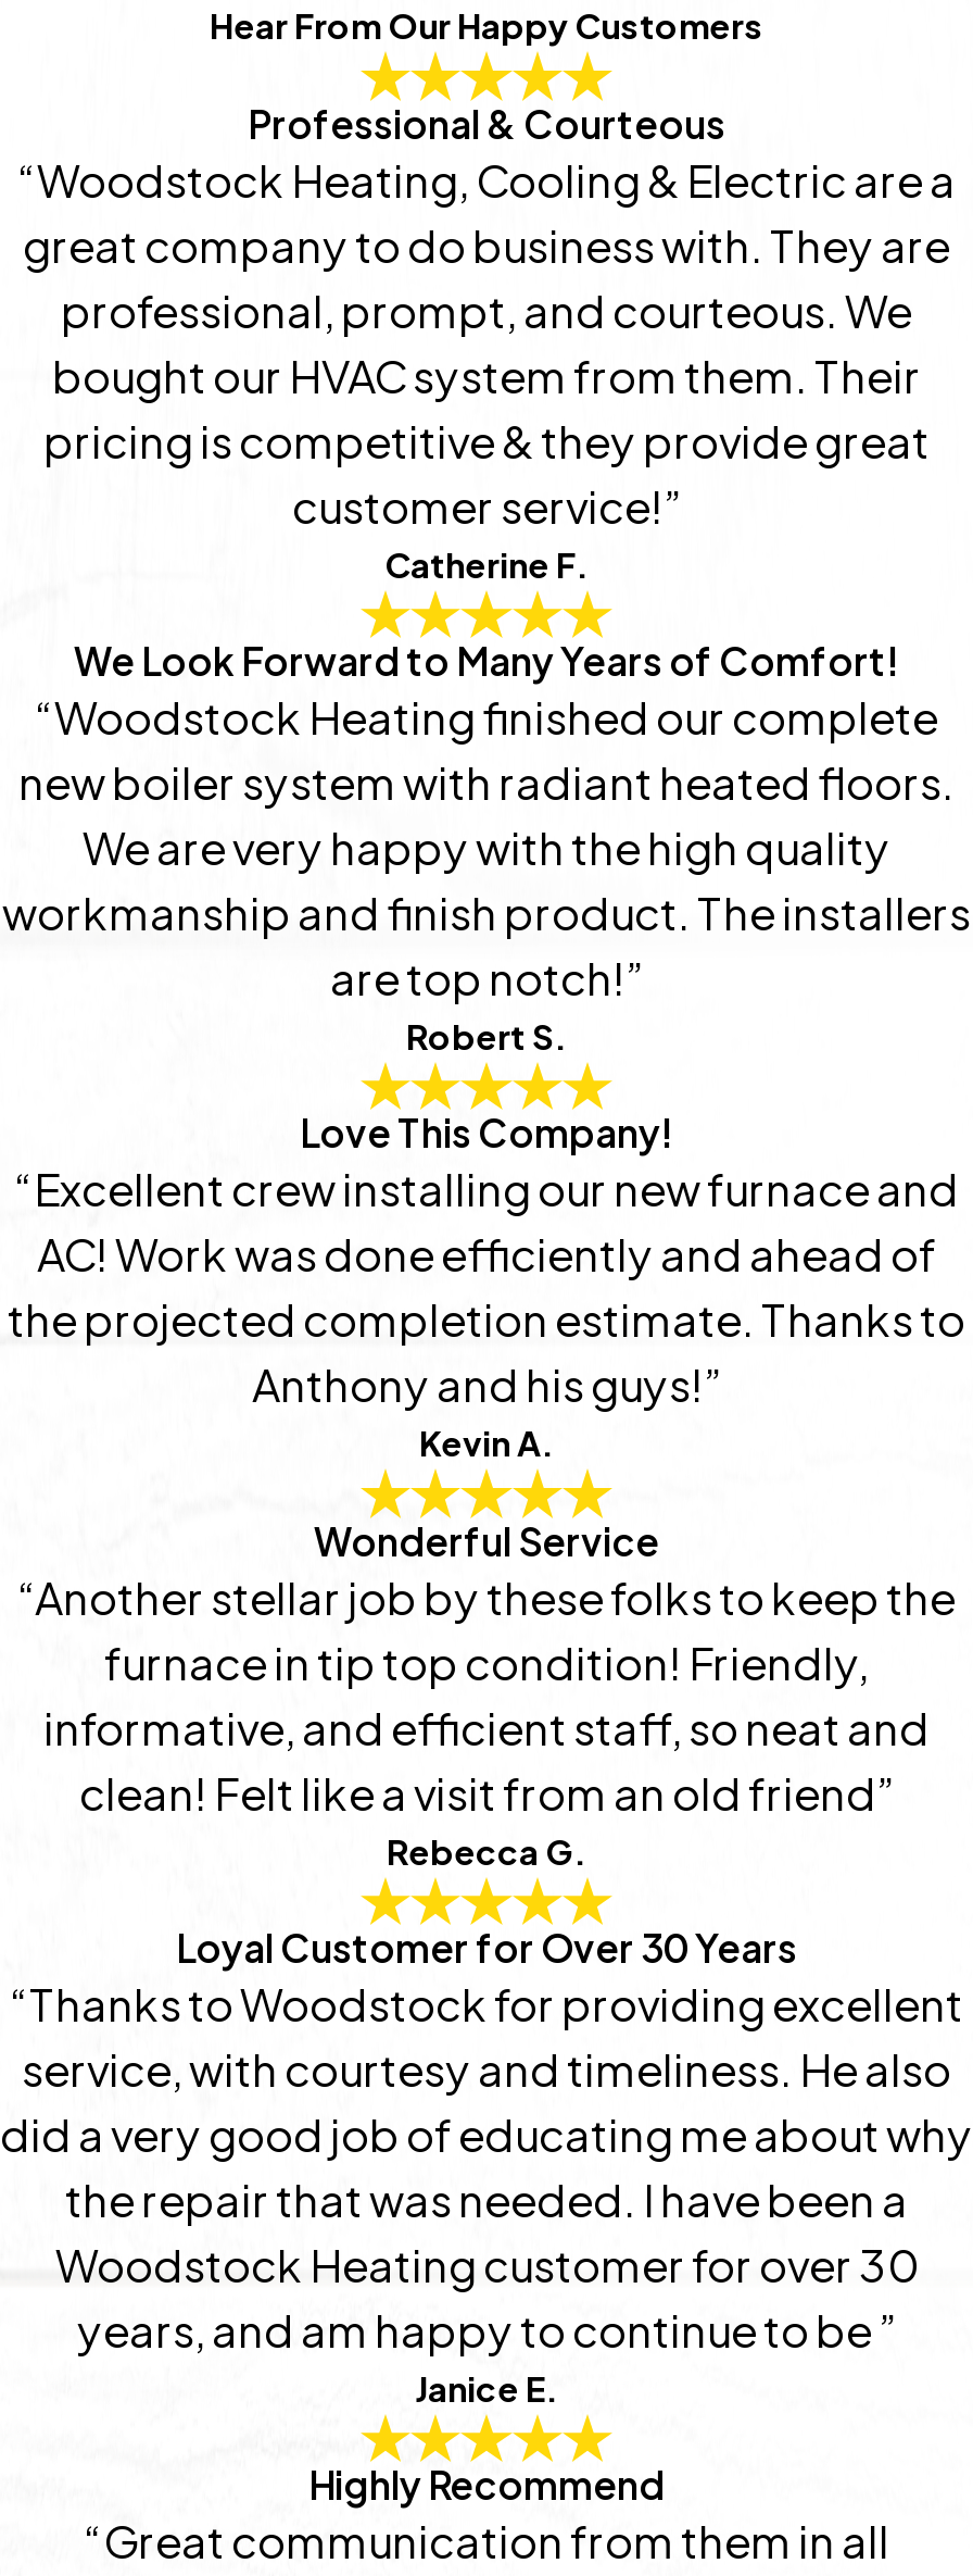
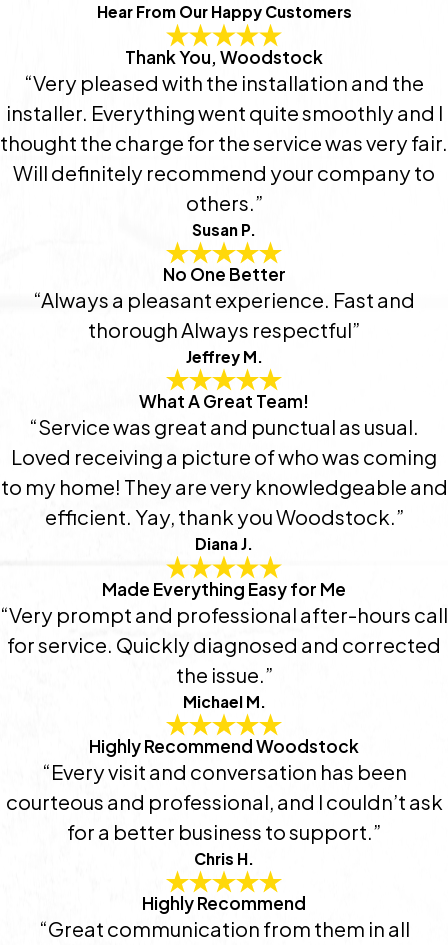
[17,99,956,584] Professional & Courteous | “Woodstock Heating, Cooling & Electric are a | great company to do business with. They are | professional, prompt, and courteous. We | bought our HVAC system from them. Their | pricing is competitive & they provide great | customer service!” | Catherine F. -> [0,46,448,239] Thank You, Woodstock | “Very pleased with the installation and the | installer. Everything went quite smoothly and I | thought the charge for the service was very fair. | Will definitely recommend your company to | others.” | Susan P.
[2,637,971,1056] We Look Forward to Many Years of Comfort! | “Woodstock Heating finished our complete | new boiler system with radiant heated floors. | We are very happy with the high quality | workmanship and finish product. The installers | are top notch!” | Robert S. -> [33,263,415,366] No One Better | “Always a pleasant experience. Fast and | thorough Always respectful” | Jeffrey M.
[8,1109,965,1464] Love This Company! | “Excellent crew installing our new furnace and | AC! Work was done efficiently and ahead of | the projected completion estimate. Thanks to | Anthony and his guys!” | Kevin A. -> [0,390,447,553] What A Great Team! | “Service was great and punctual as usual. | Loved receiving a picture of who was coming | to my home! They are very knowledgeable and | efficient. Yay, thank you Woodstock.” | Diana J.
[17,1517,956,1871] Wonderful Service | “Another stellar job by these folks to keep the | furnace in tip top condition! Friendly, | informative, and efficient staff, so neat and | clean! Felt like a visit from an old friend” | Rebecca G. -> [0,578,448,711] Made Everything Easy for Me | “Very prompt and professional after-hours call | for service. Quickly diagnosed and corrected | the issue.” | Michael M.
[0,1924,973,2409] Loyal Customer for Over 30 Years | “Thanks to Woodstock for providing excellent | service, with courtesy and timeliness. He also | did a very good job of educating me about why | the repair that was needed. I have been a | Woodstock Heating customer for over 30 | years, and am happy to continue to be ” | Janice E. -> [5,735,442,868] Highly Recommend Woodstock | “Every visit and conversation has been | courteous and professional, and I couldn’t ask | for a better business to support.” | Chris H.

